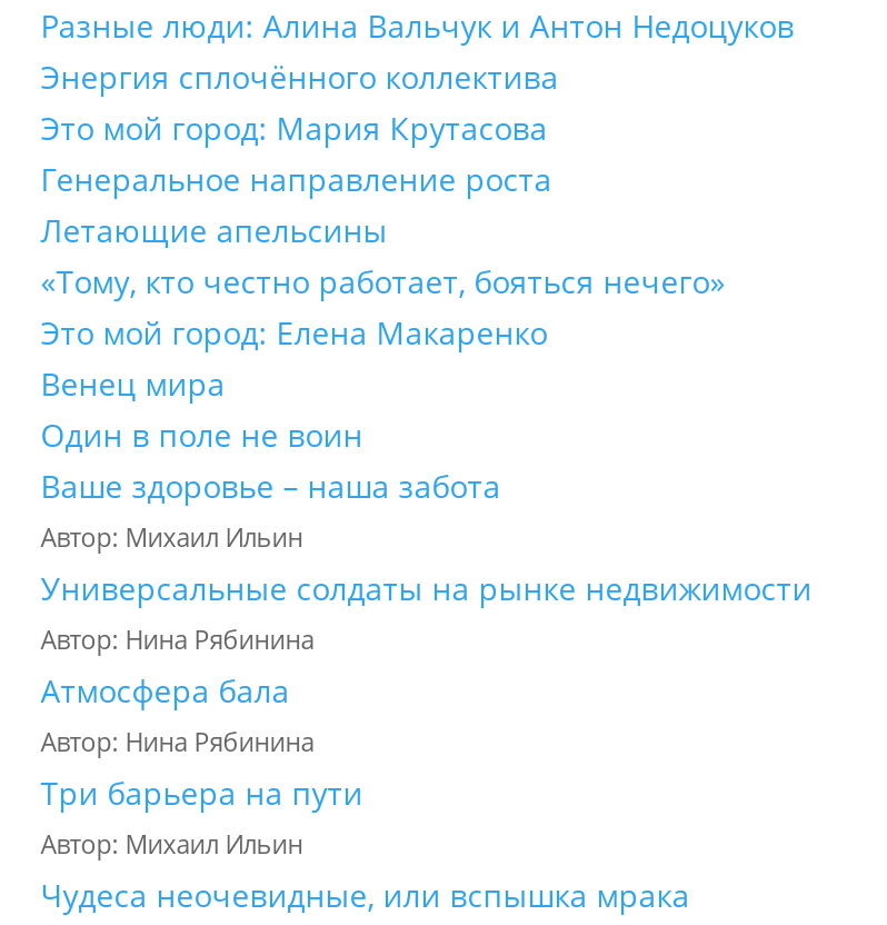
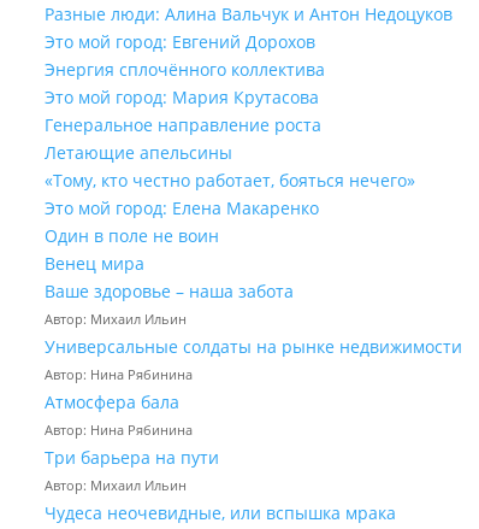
none -> [44,30,315,53] Это мой город: Евгений Дорохов
moved [41,362,225,405] -> [44,252,144,275]: Венец мира

